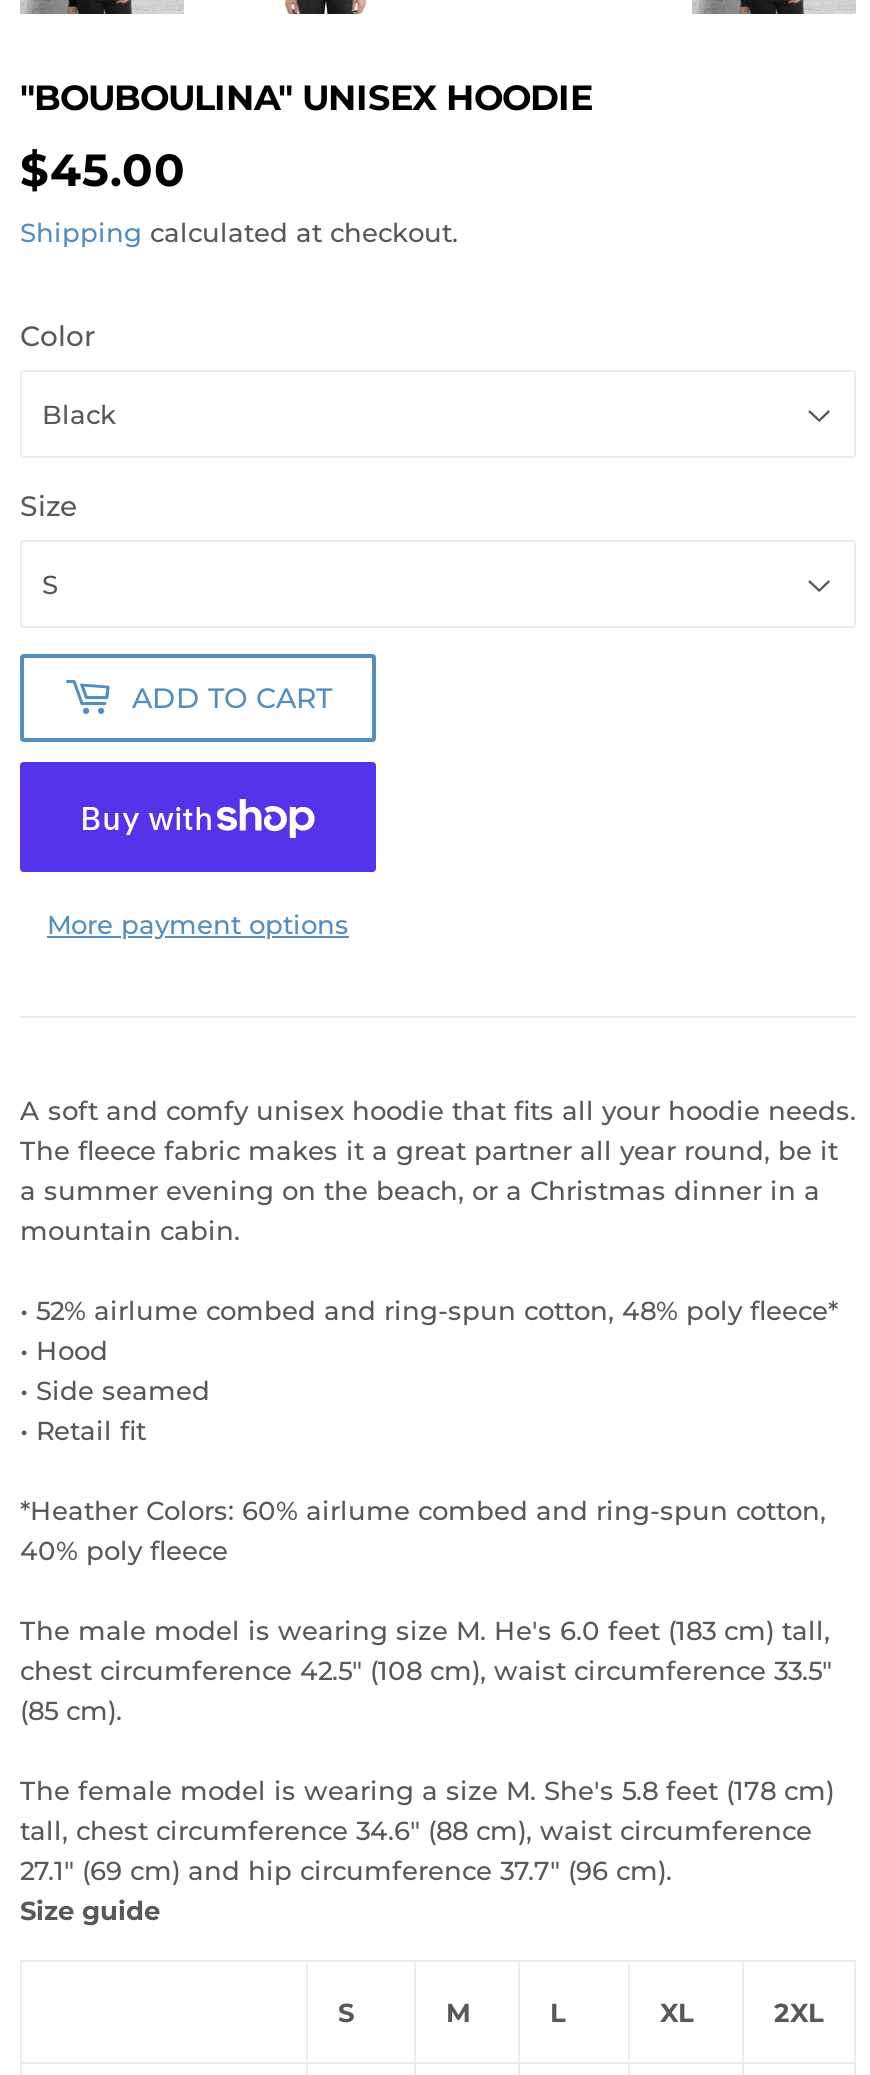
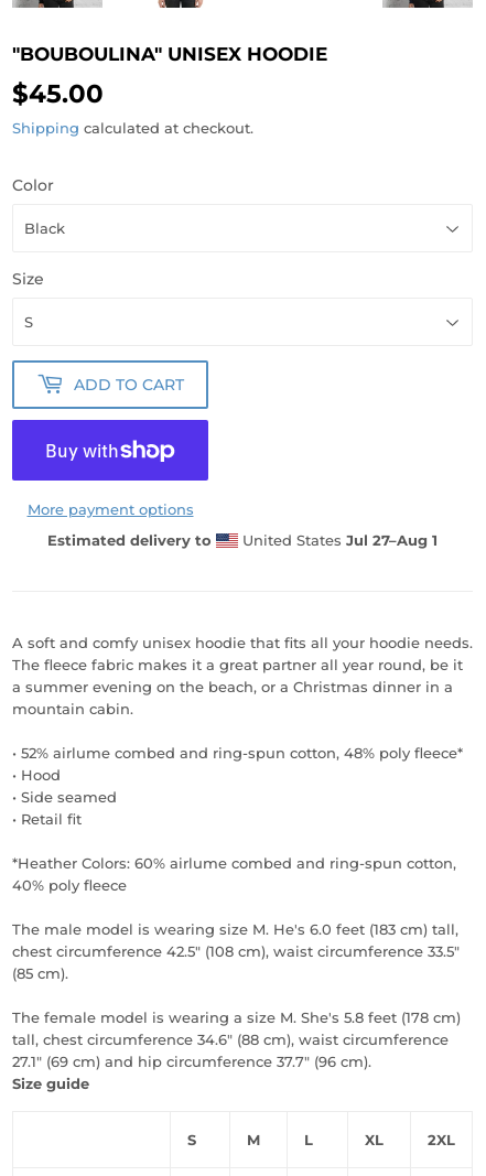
none -> [48,531,437,549] Estimated delivery to | United States Jul 27–Aug 1

